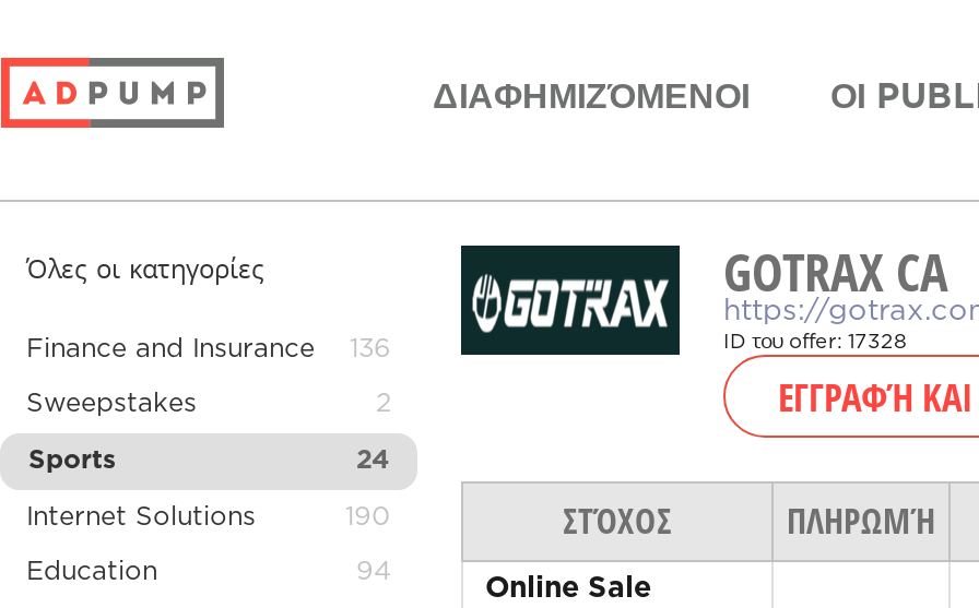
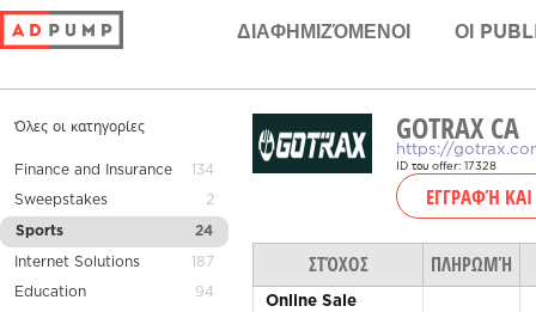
[26,337,391,361] Finance and Insurance 136 -> [14,164,214,177] Finance and Insurance 134
[345,505,391,529] 190 -> [191,256,214,269] 187

